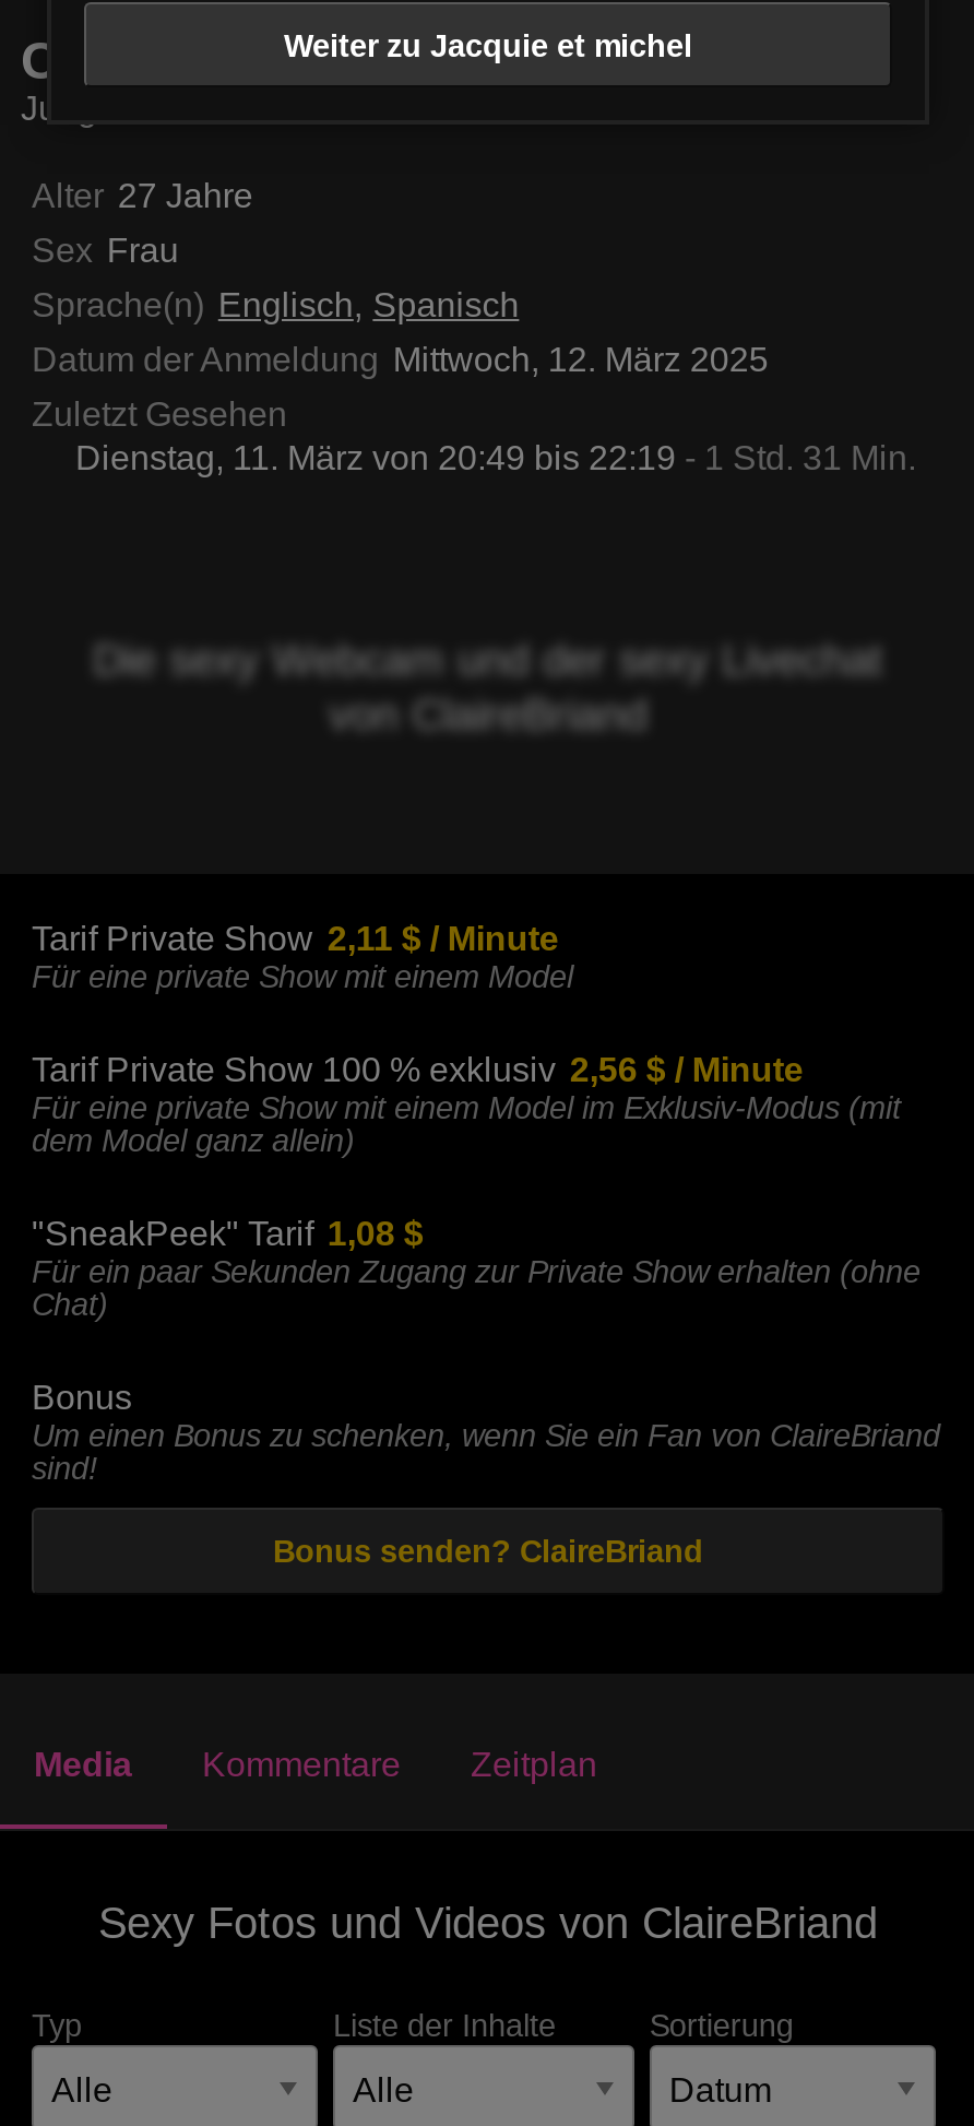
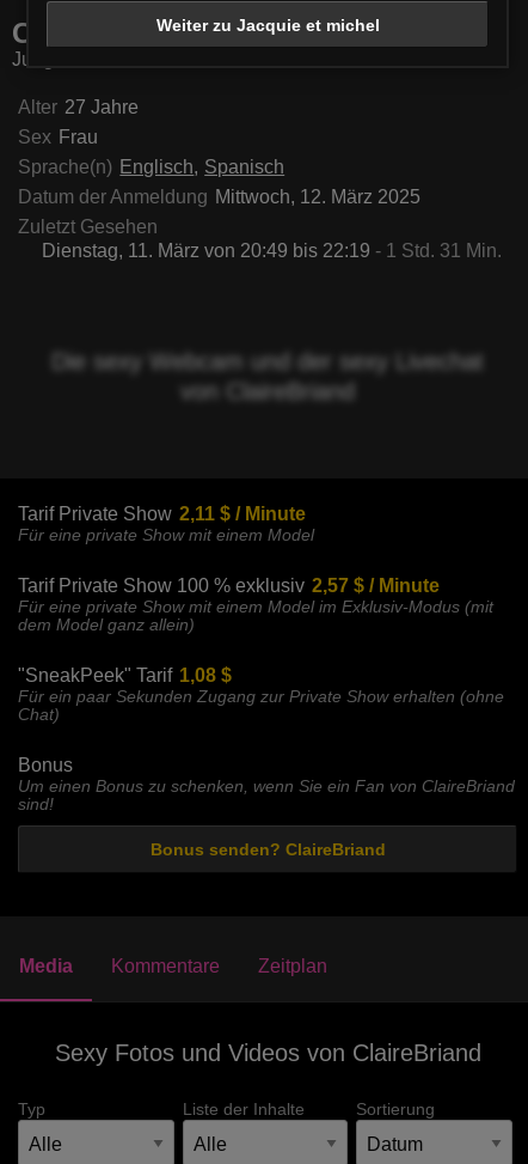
[32,1052,803,1089] Tarif Private Show 100 % exklusiv 2,56 $ / Minute -> [18,576,440,596] Tarif Private Show 100 % exklusiv 2,57 $ / Minute

